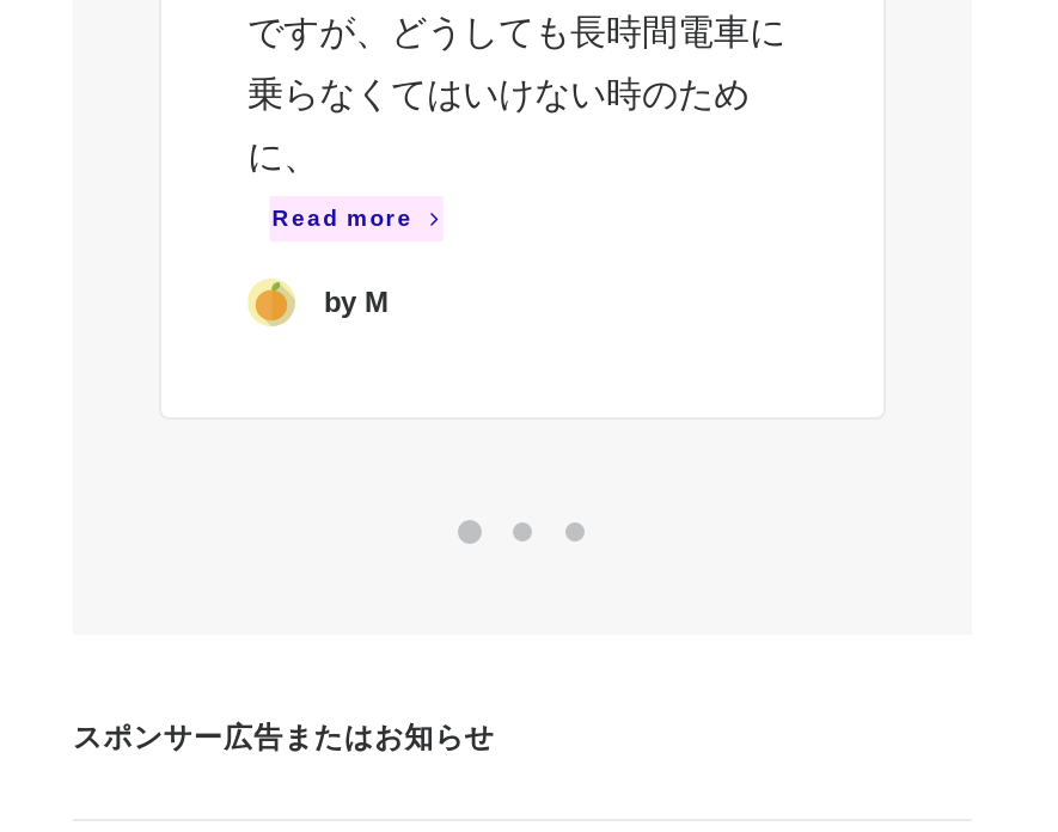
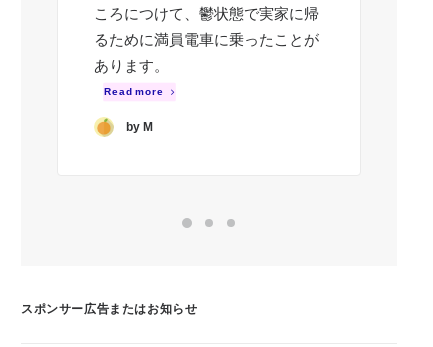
[247,11,785,51] ですが、どうしても長時間電車に -> [94,5,319,22] ころにつけて、鬱状態で実家に帰
[247,73,750,114] 乗らなくてはいけない時のため -> [94,31,319,48] るために満員電車に乗ったことが
[247,135,319,176] に、 -> [94,57,169,74] あります。

